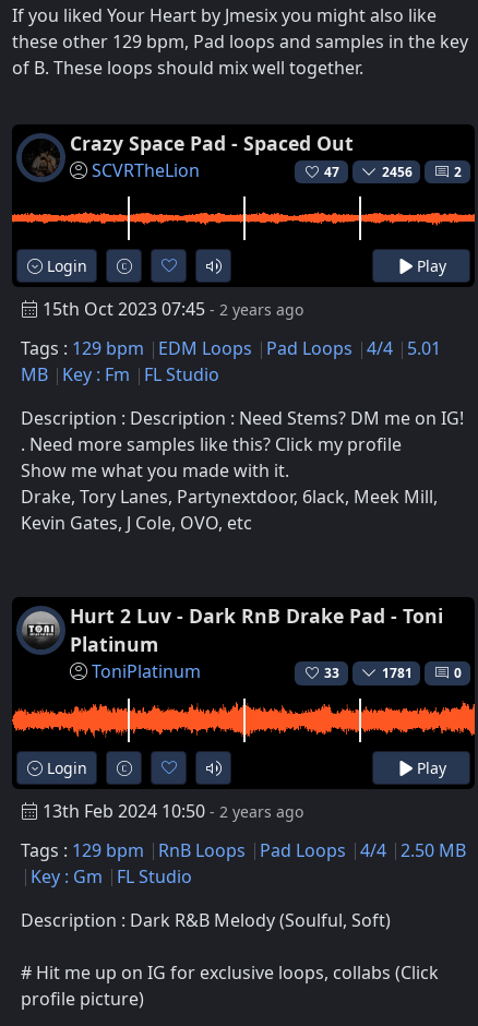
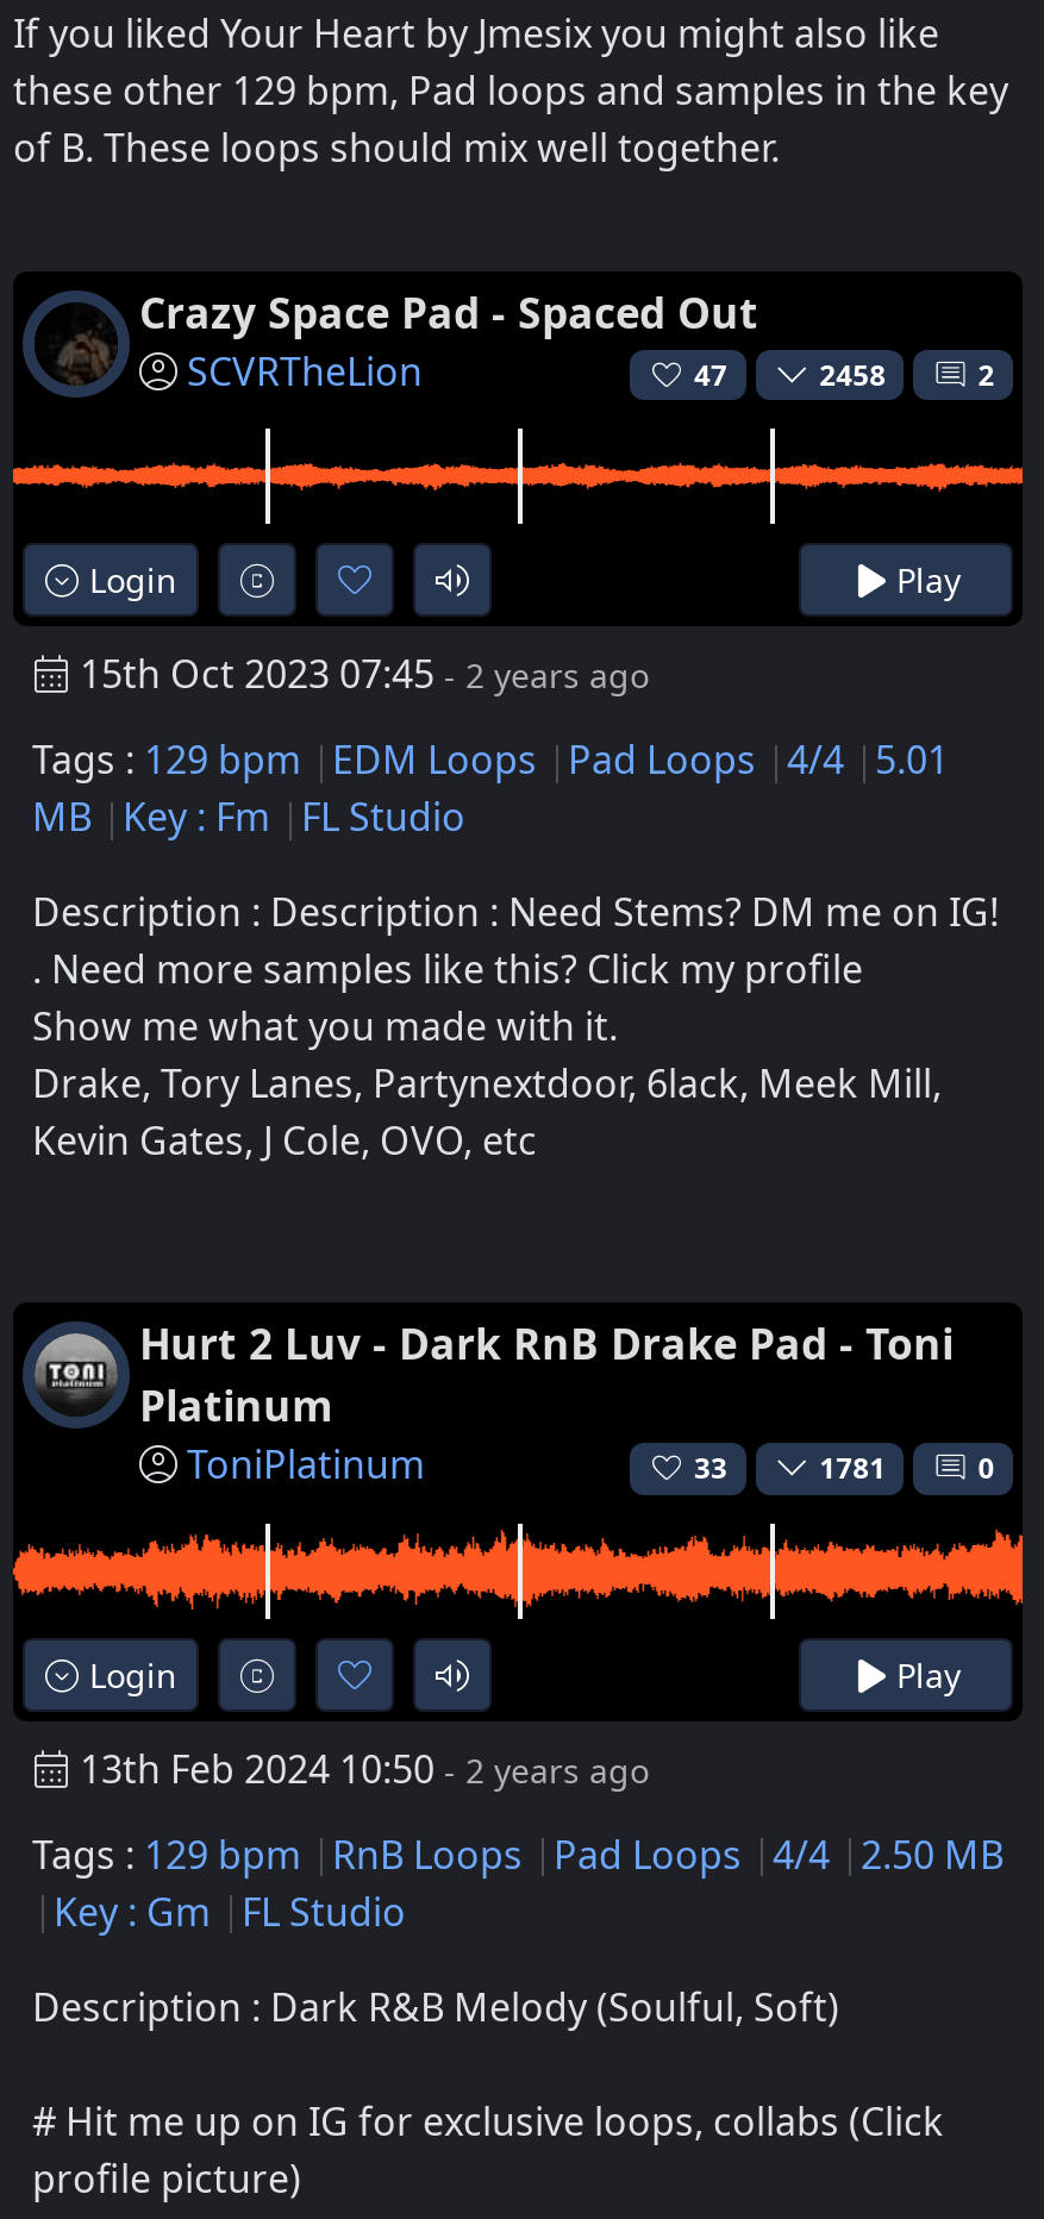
[382,163,412,181] 2456 -> [819,355,886,396] 2458

